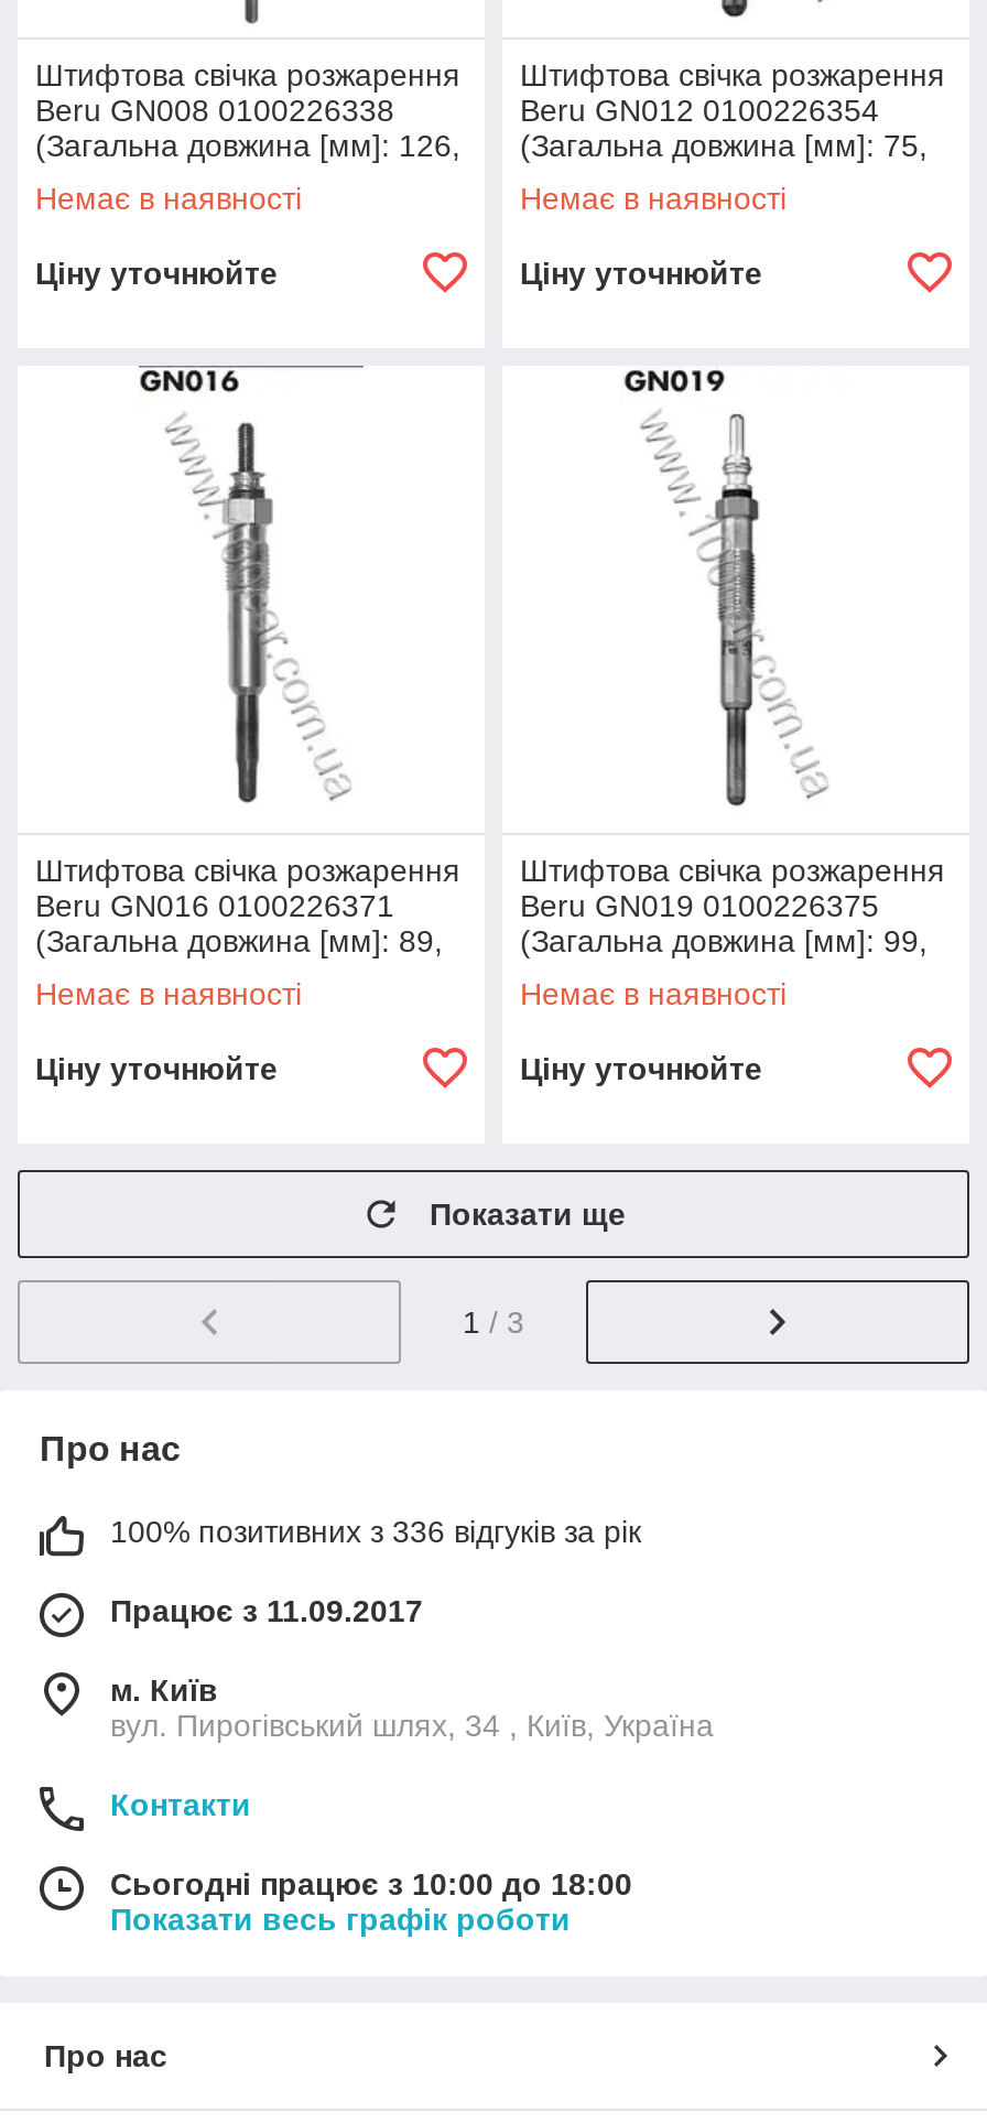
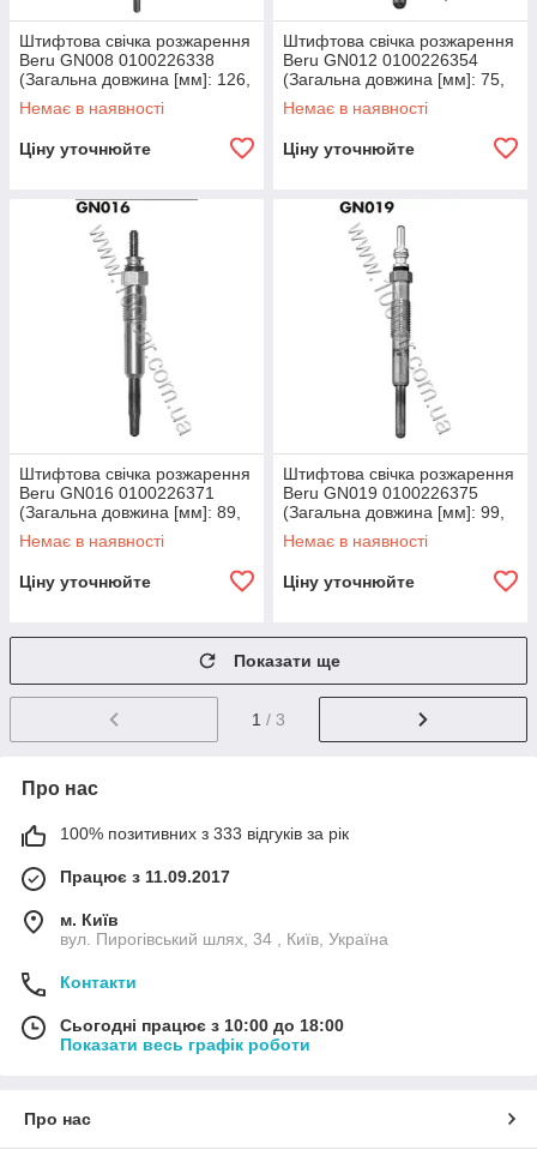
[110,1514,641,1549] 100% позитивних з 336 відгуків за рік -> [60,824,349,843] 100% позитивних з 333 відгуків за рік

